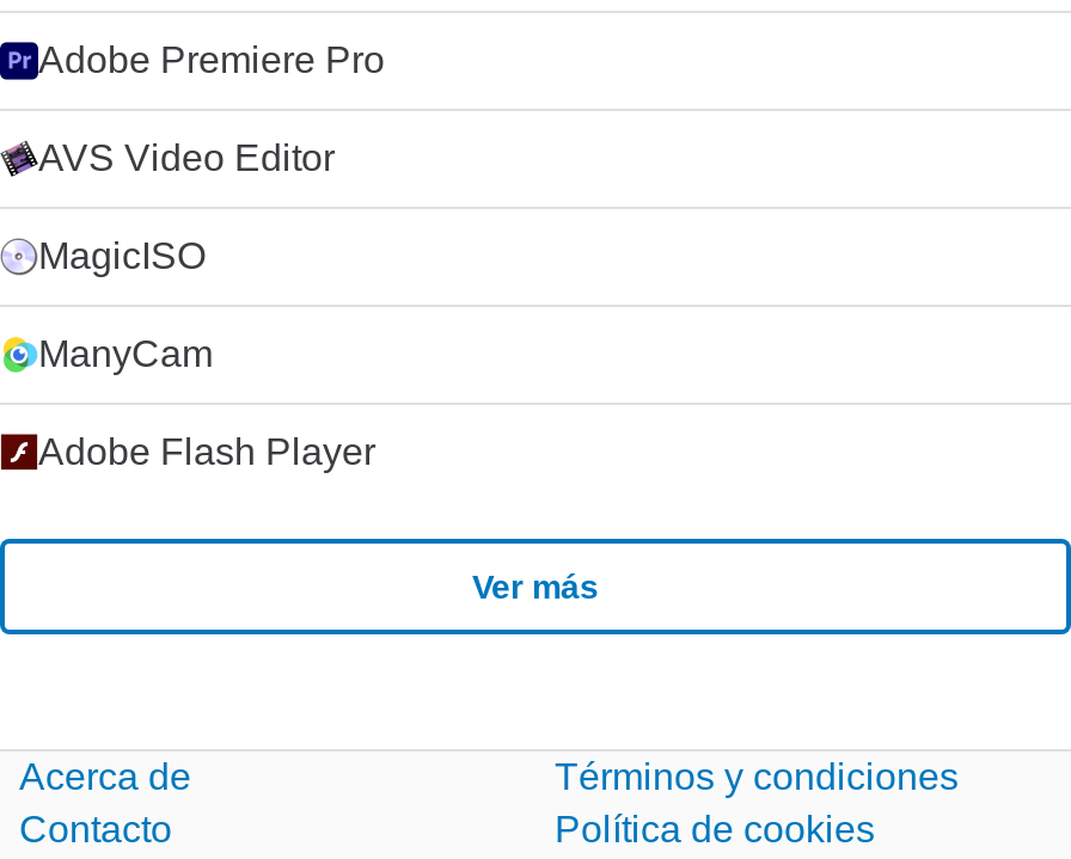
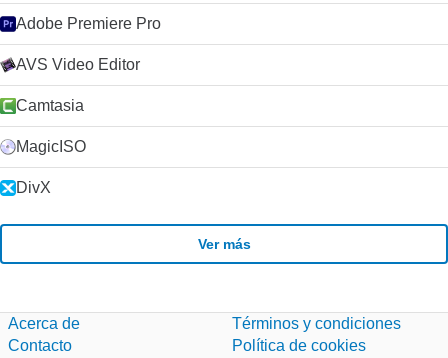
none -> [16,97,84,114] Camtasia
moved [38,235,206,276] -> [16,138,86,155]: MagicISO
[38,333,375,472] ManyCam | Adobe Flash Player -> [16,179,51,196] DivX

